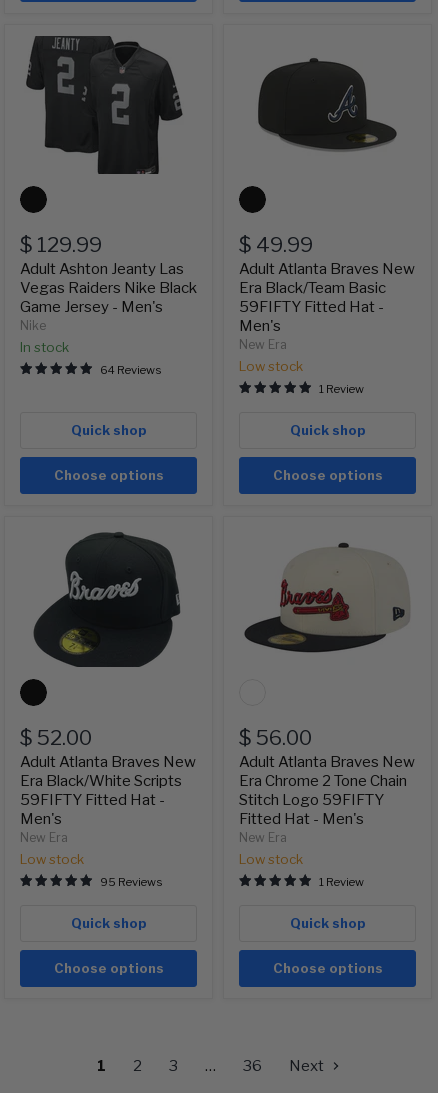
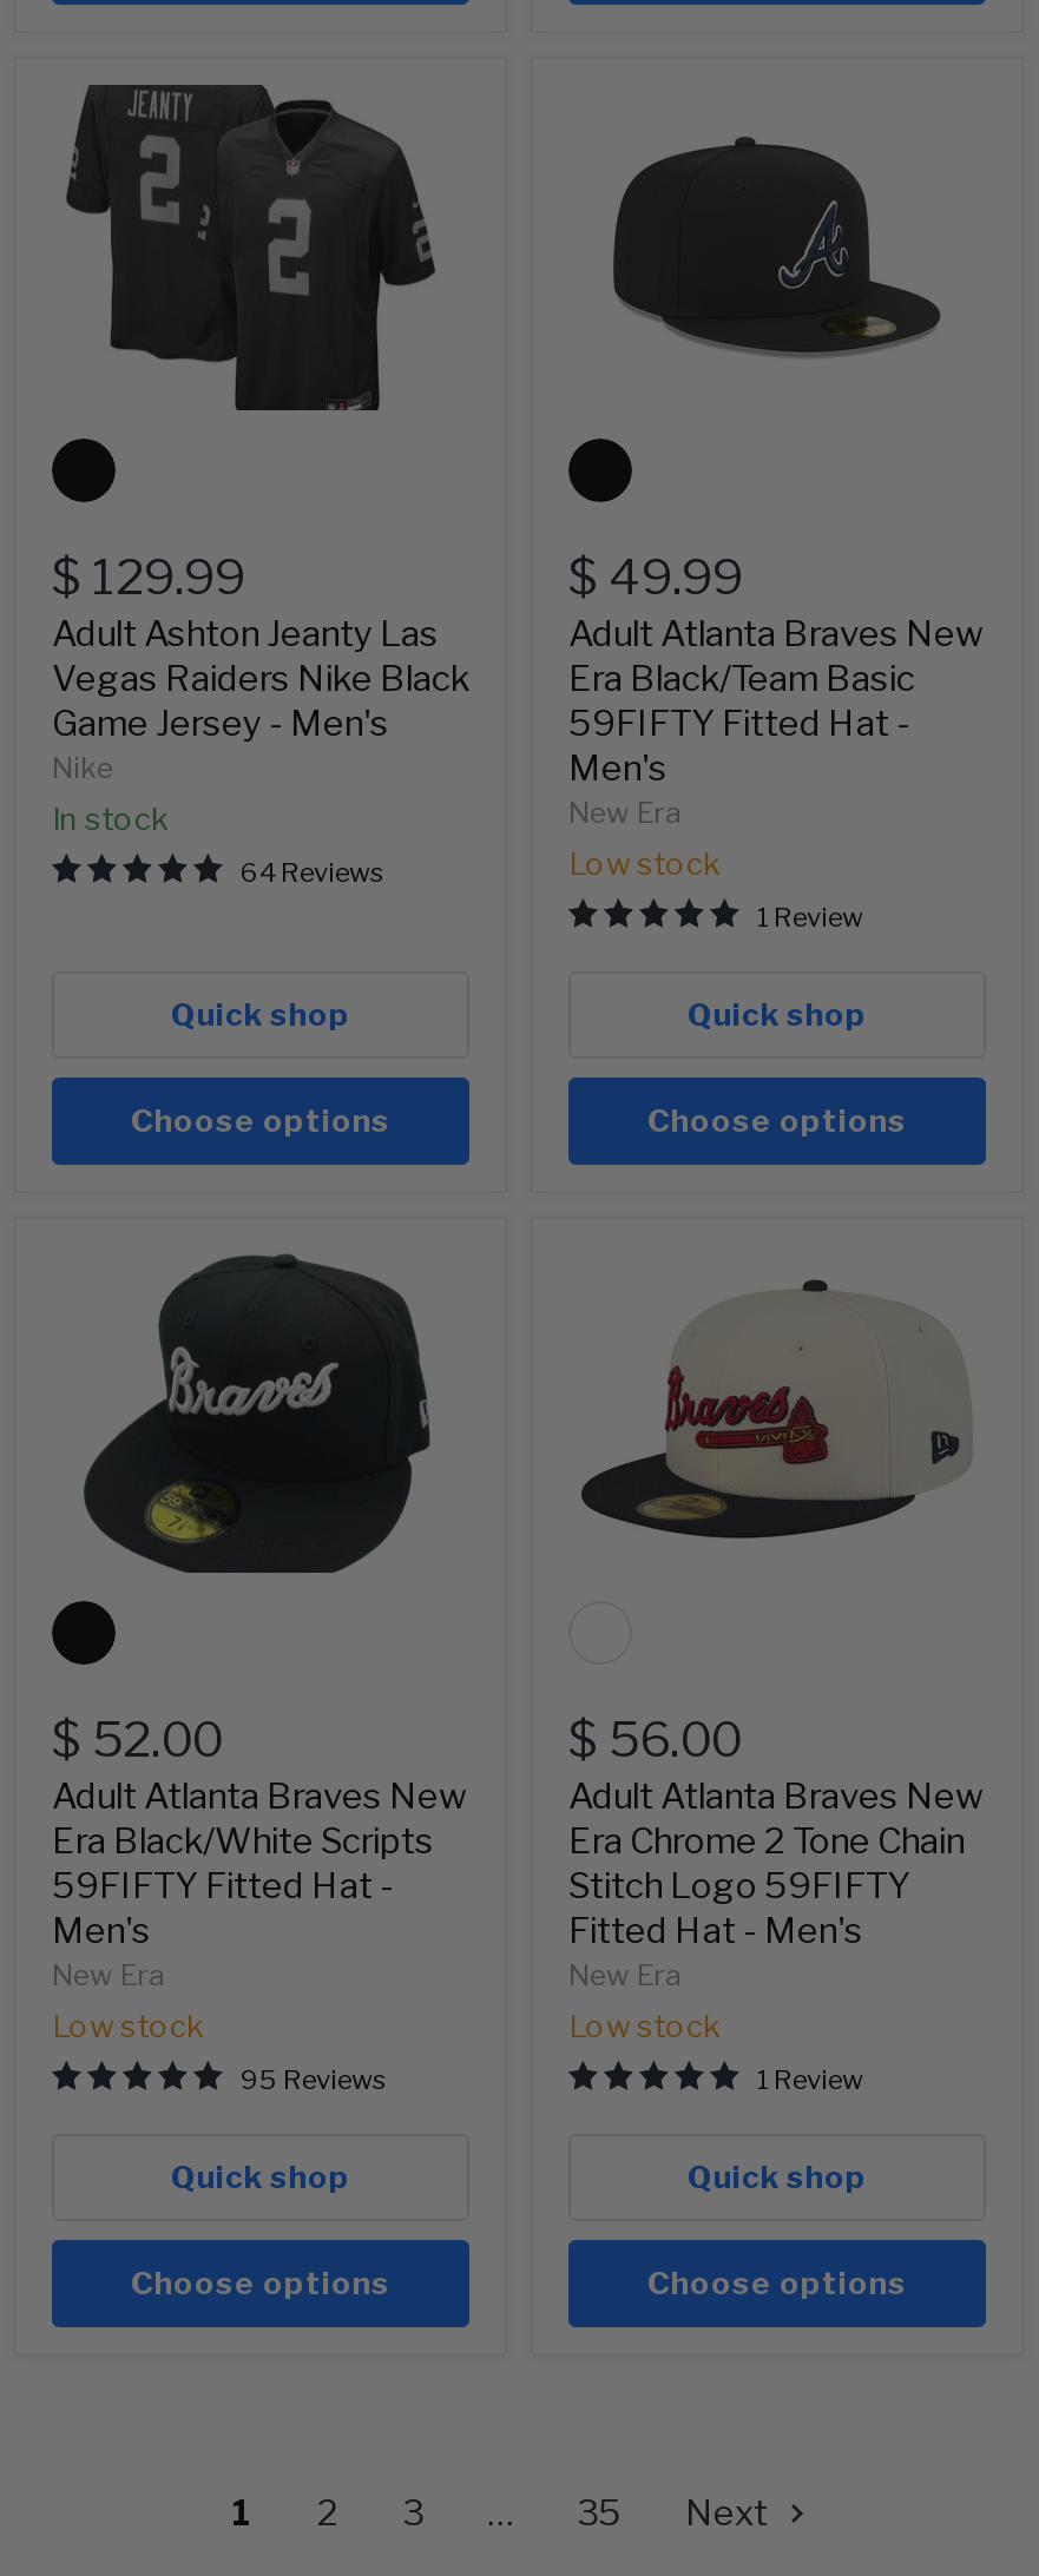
[242,1057,261,1075] 36 -> [577,2492,622,2535] 35

